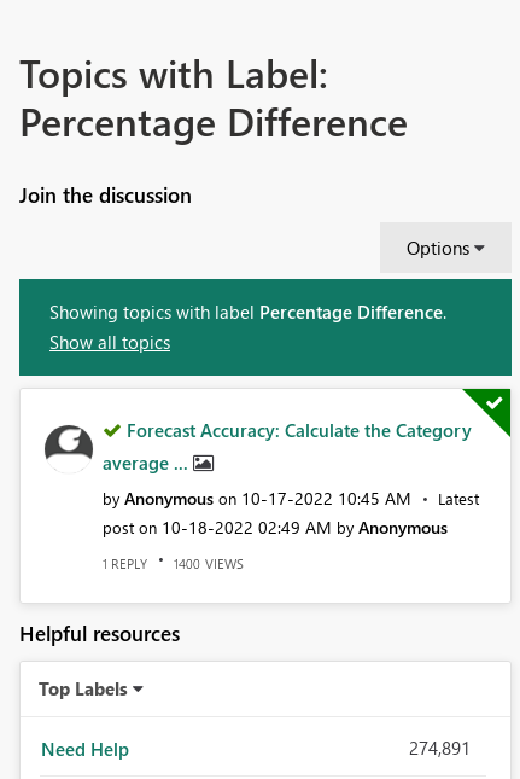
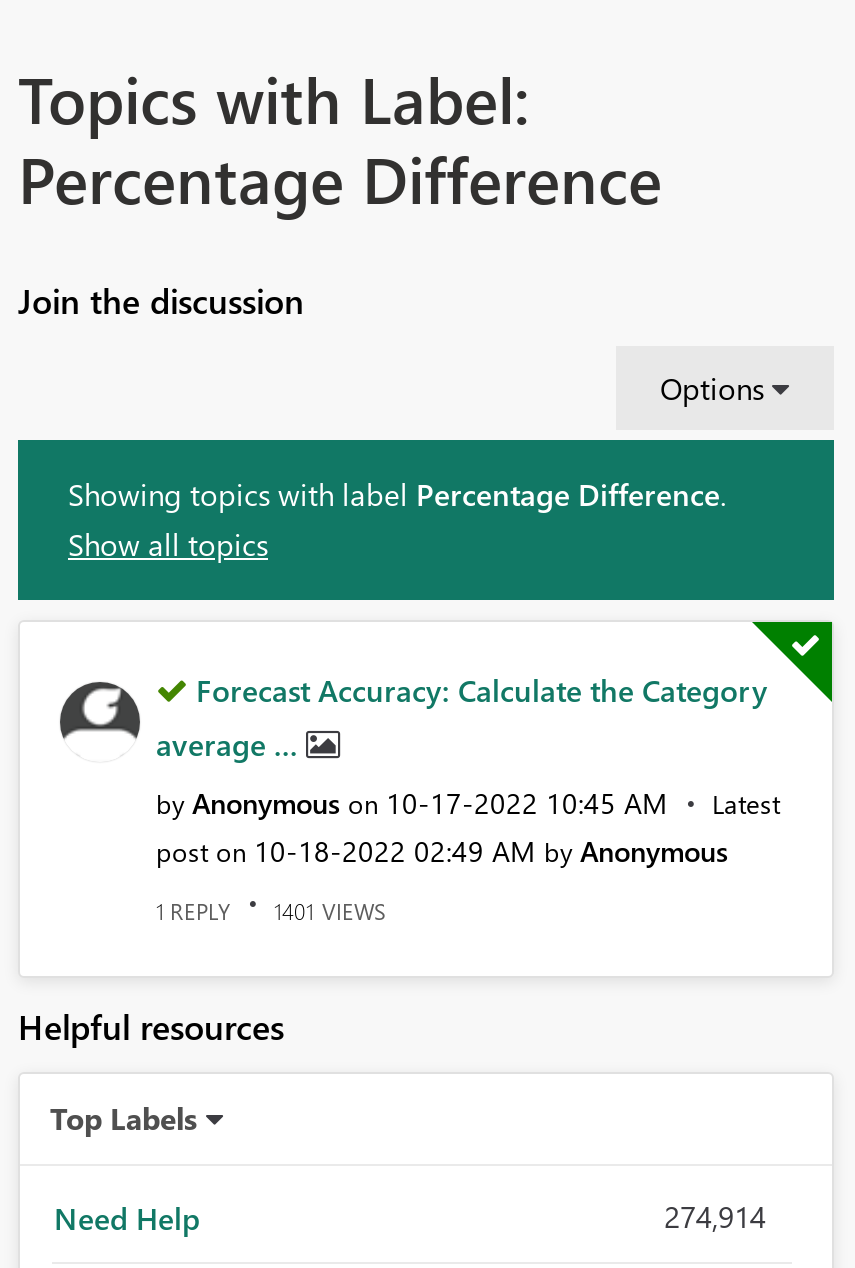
[103,555,244,573] 1 REPLY 1400 VIEWS -> [156,896,386,926] 1 REPLY 1401 VIEWS
[409,735,471,759] 274,891 -> [664,1196,766,1236] 274,914

